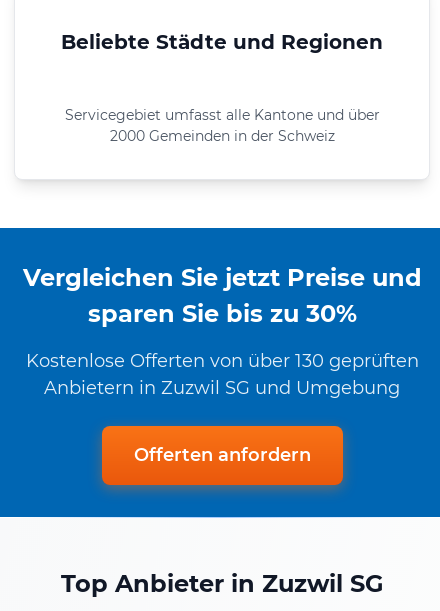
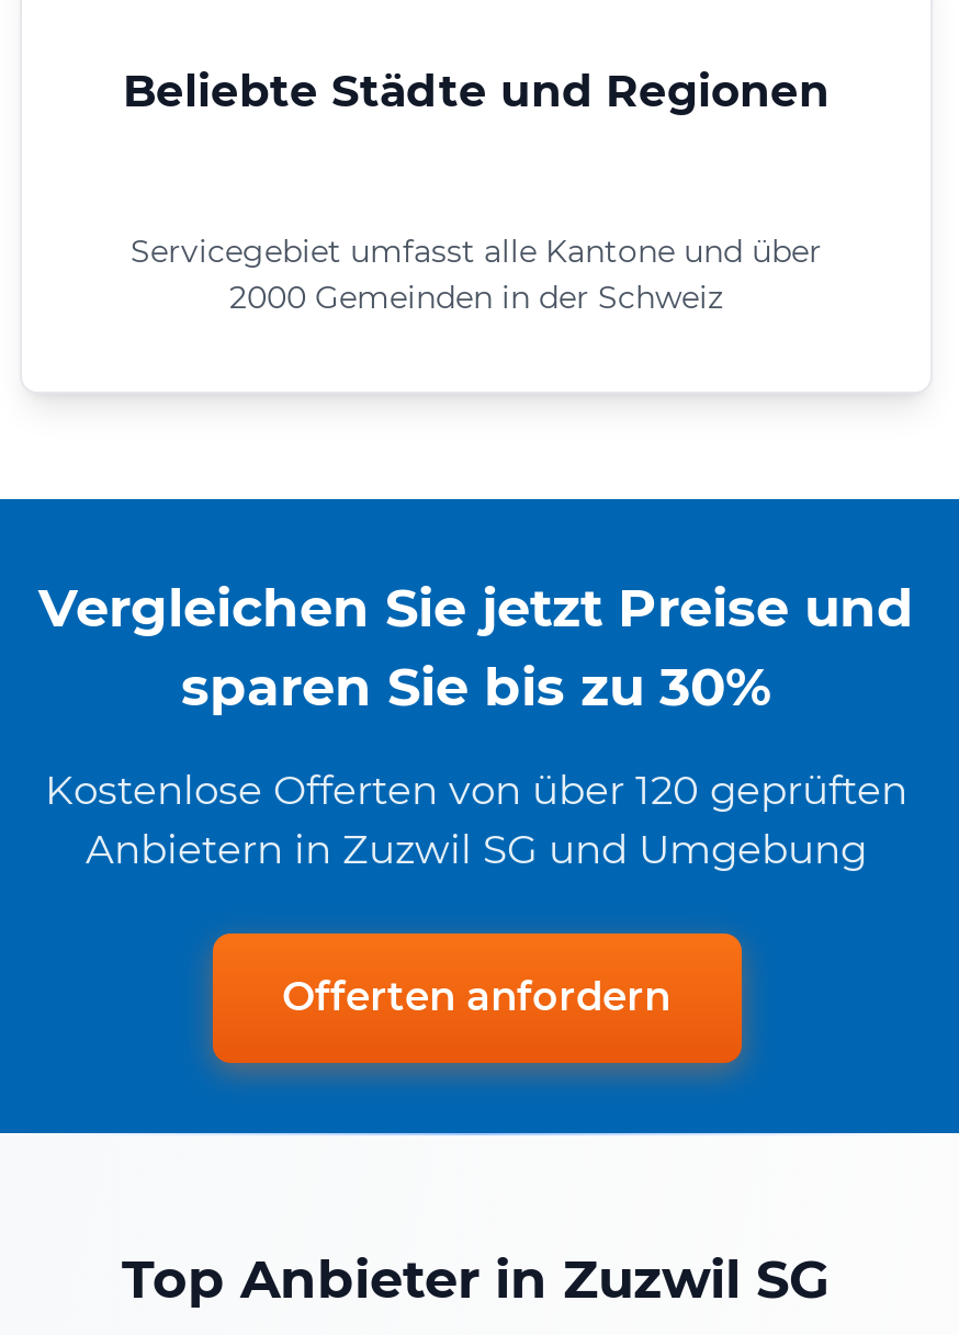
[25,350,418,372] Kostenlose Offerten von über 130 geprüften -> [45,766,907,814] Kostenlose Offerten von über 120 geprüften

